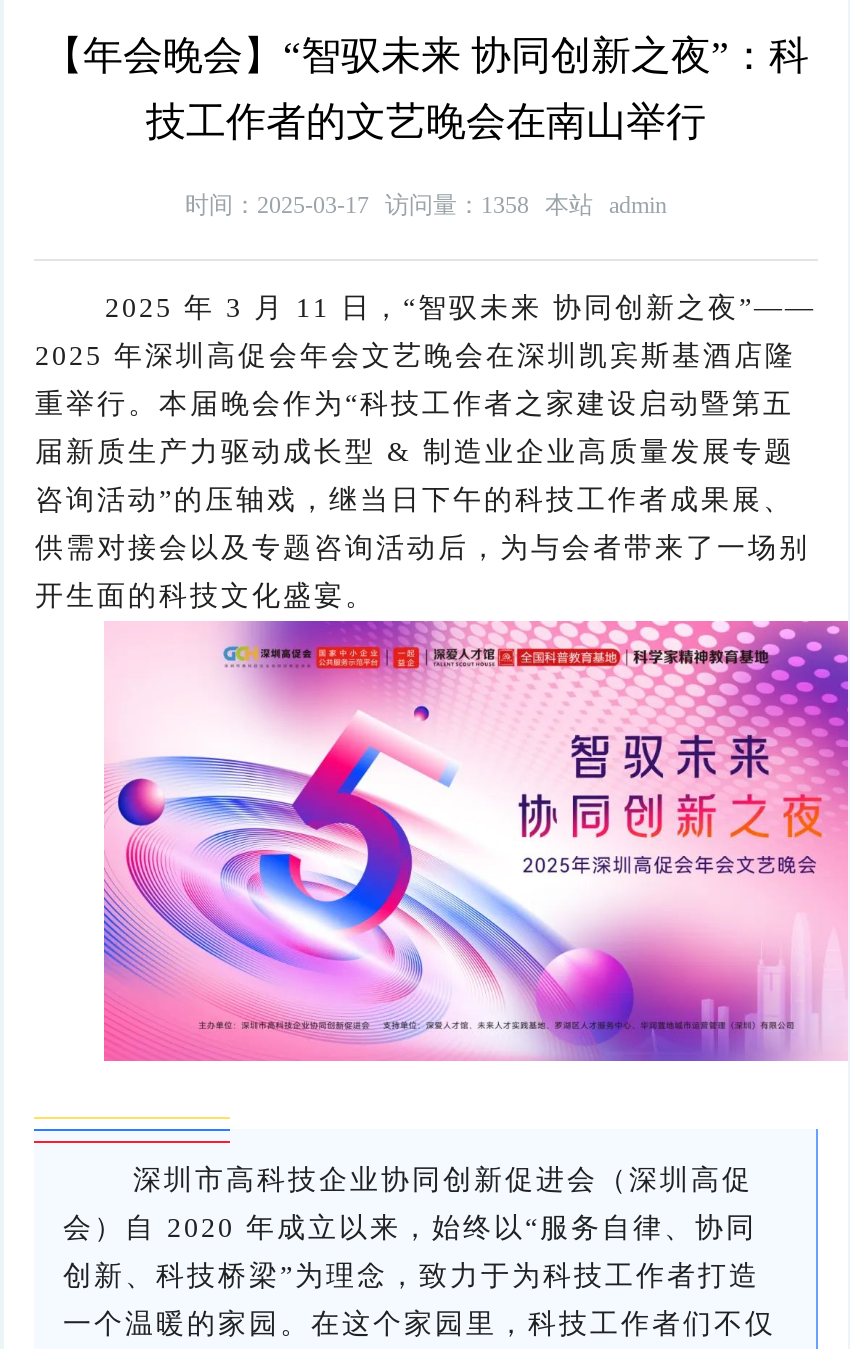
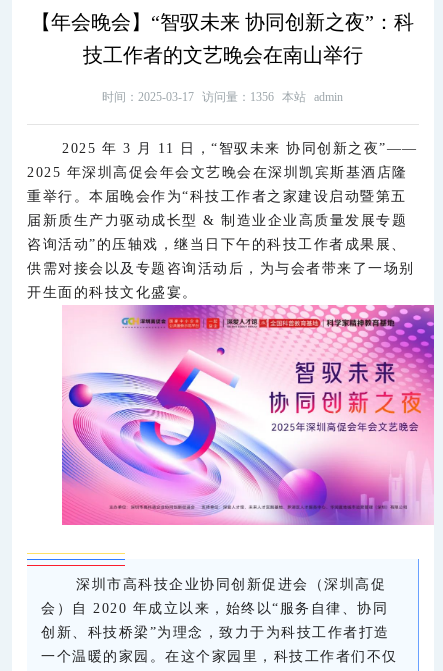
[185,191,667,219] 时间：2025-03-17 访问量：1358 本站 admin -> [102,90,343,104] 时间：2025-03-17 访问量：1356 本站 admin

